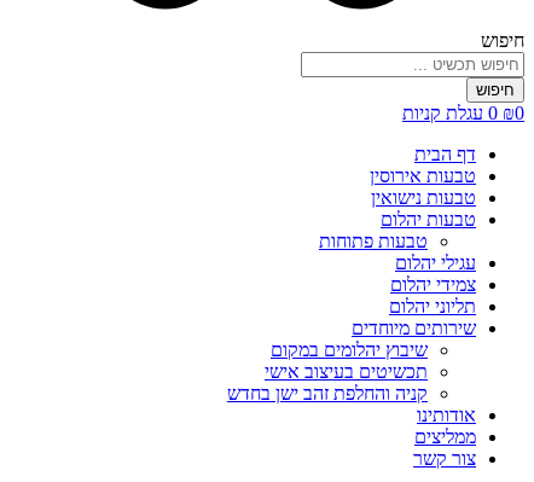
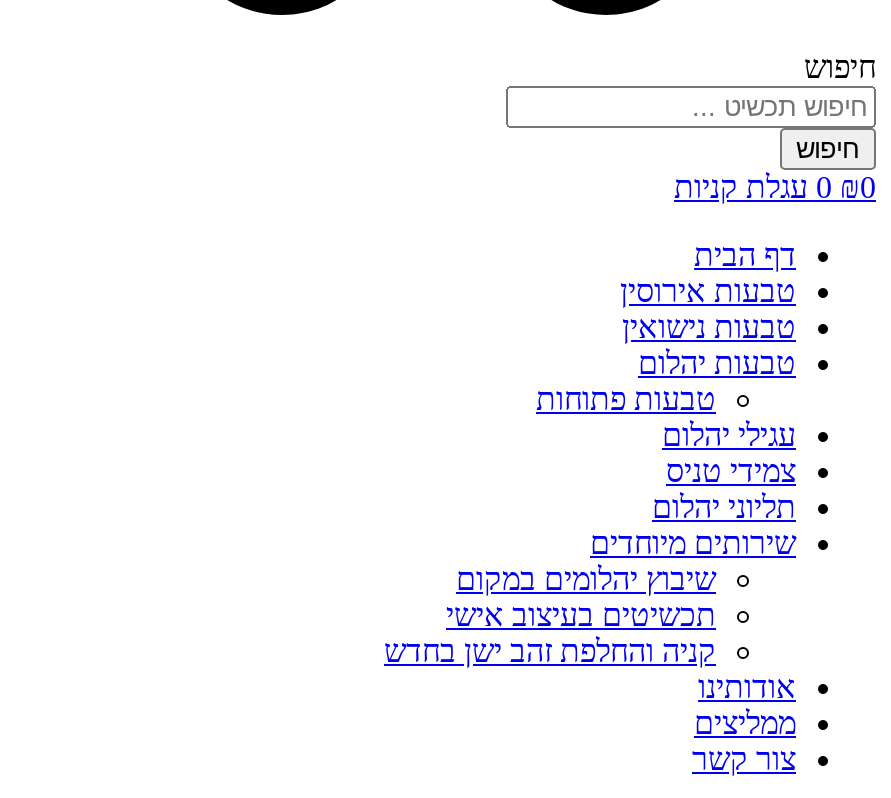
[390,274,476,295] צמידי יהלום -> [666,454,796,488] צמידי טניס

